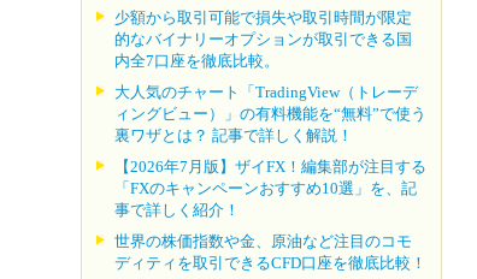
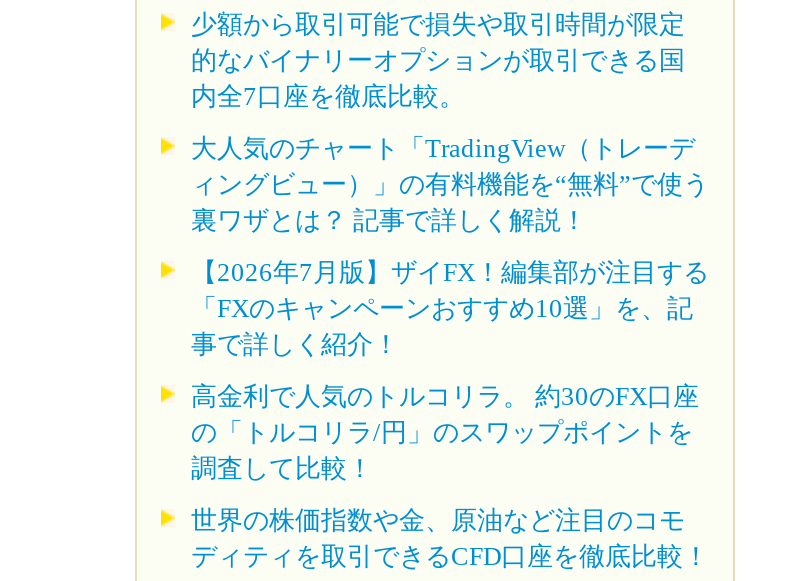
none -> [191,381,699,483] 高金利で人気のトルコリラ。 約30のFX口座 | の「トルコリラ/円」のスワップポイントを | 調査して比較！

